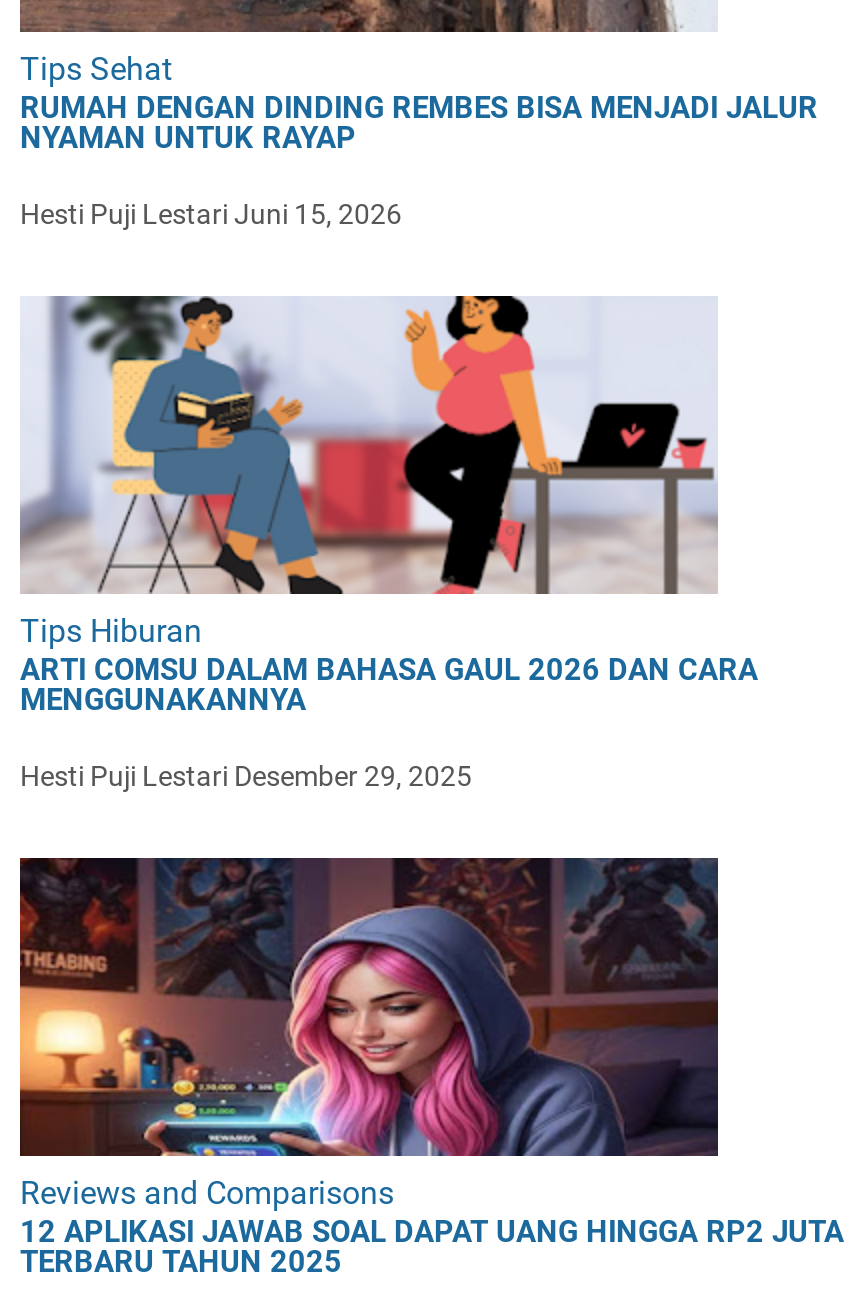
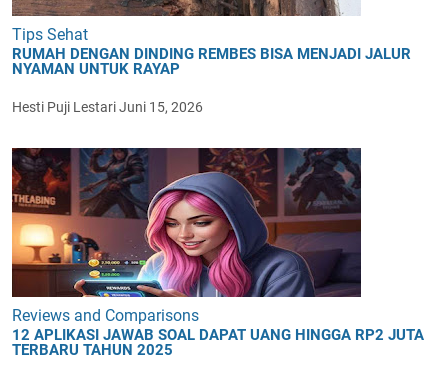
[20,294,758,791] [image] | Tips Hiburan | ARTI COMSU DALAM BAHASA GAUL 2026 DAN CARA | MENGGUNAKANNYA | Hesti Puji Lestari Desember 29, 2025 -> none

